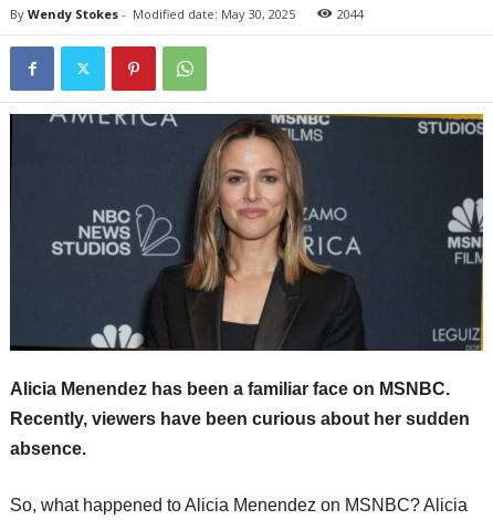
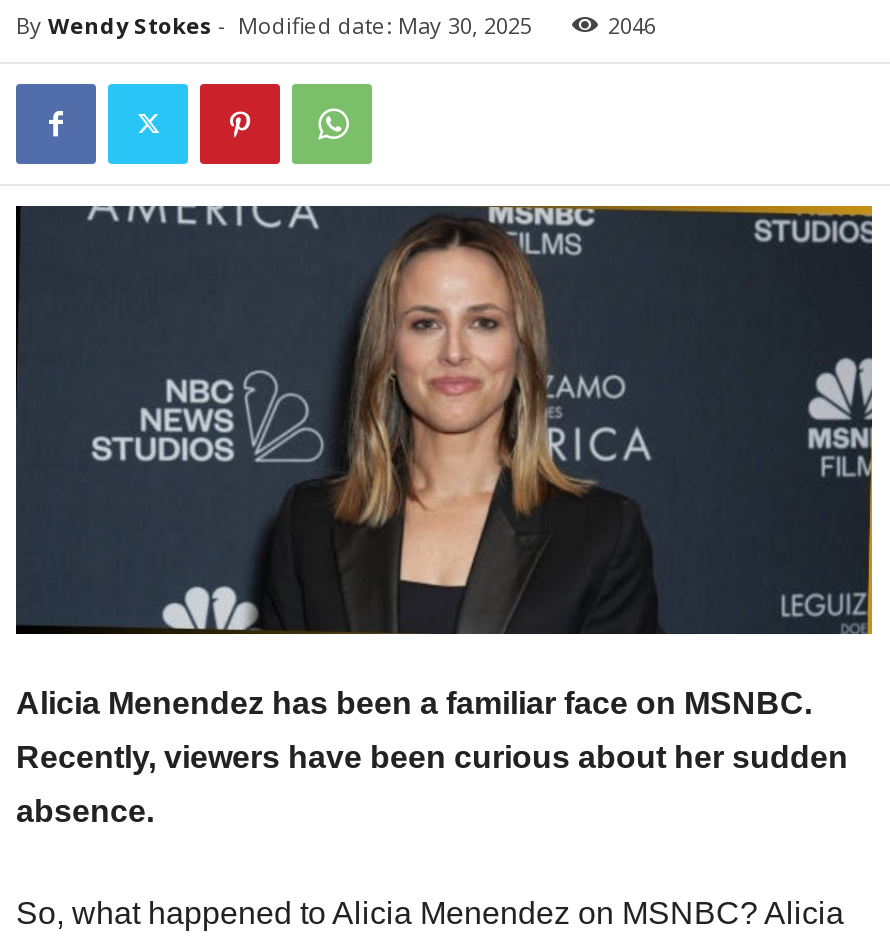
[337,6,364,22] 2044 -> [608,10,656,40] 2046

